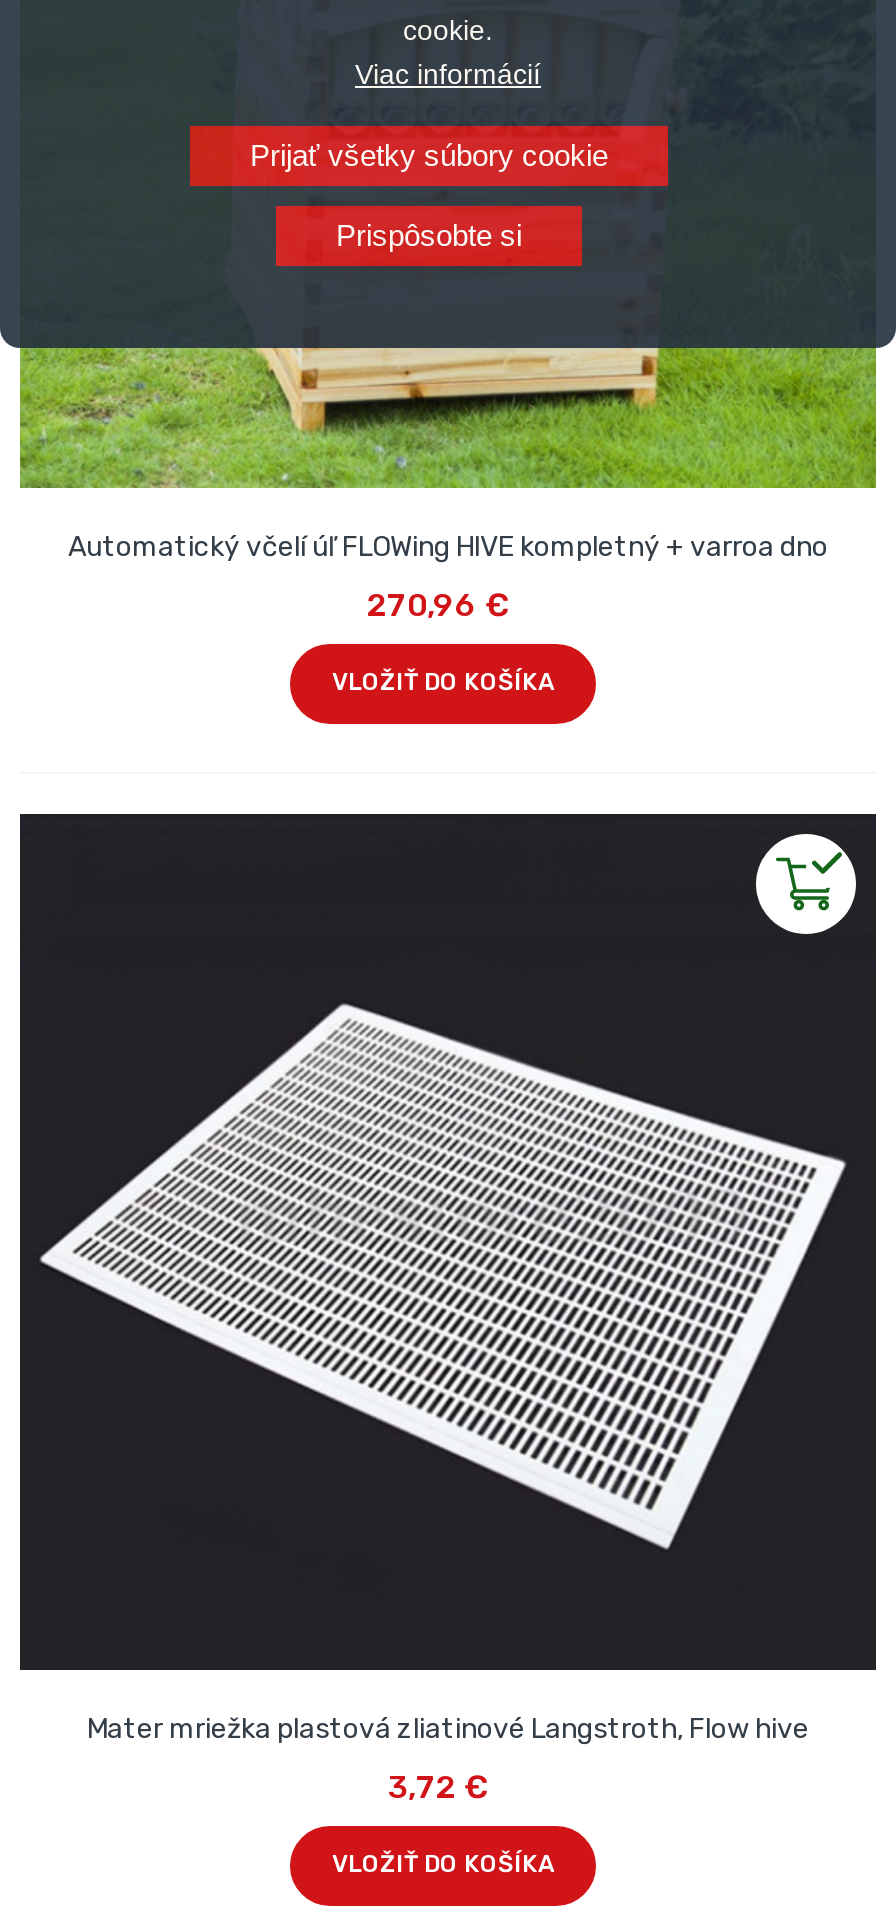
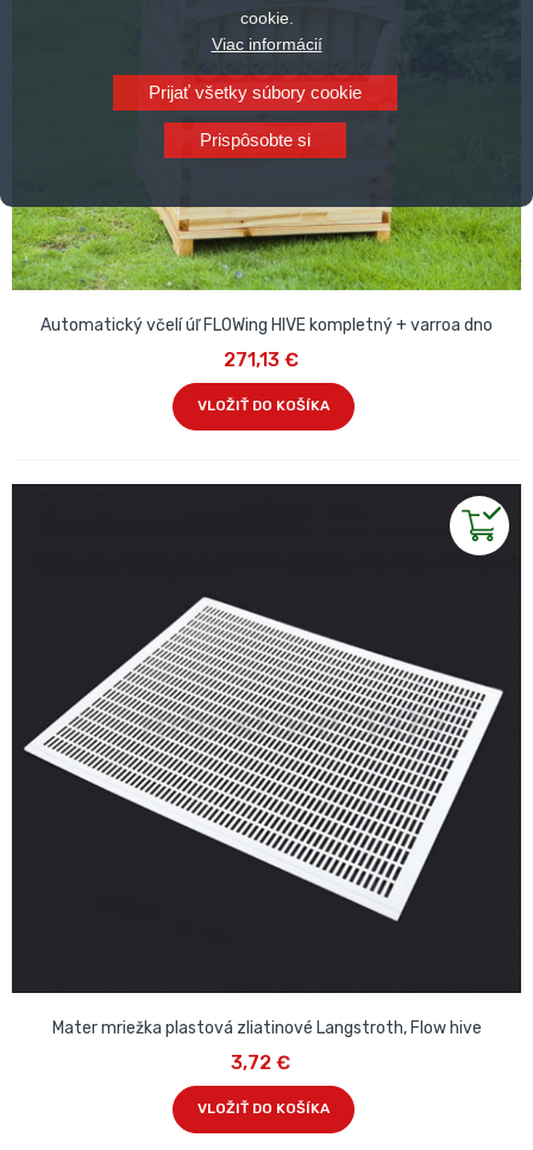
[367,586,509,624] 270,96 € -> [223,348,298,371] 271,13 €

